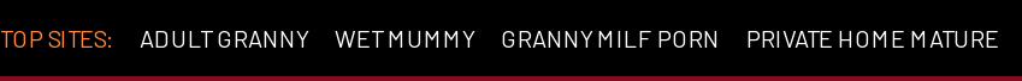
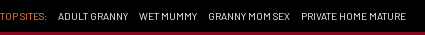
[501,24,720,52] GRANNY MILF PORN -> [208,10,290,22] GRANNY MOM SEX

